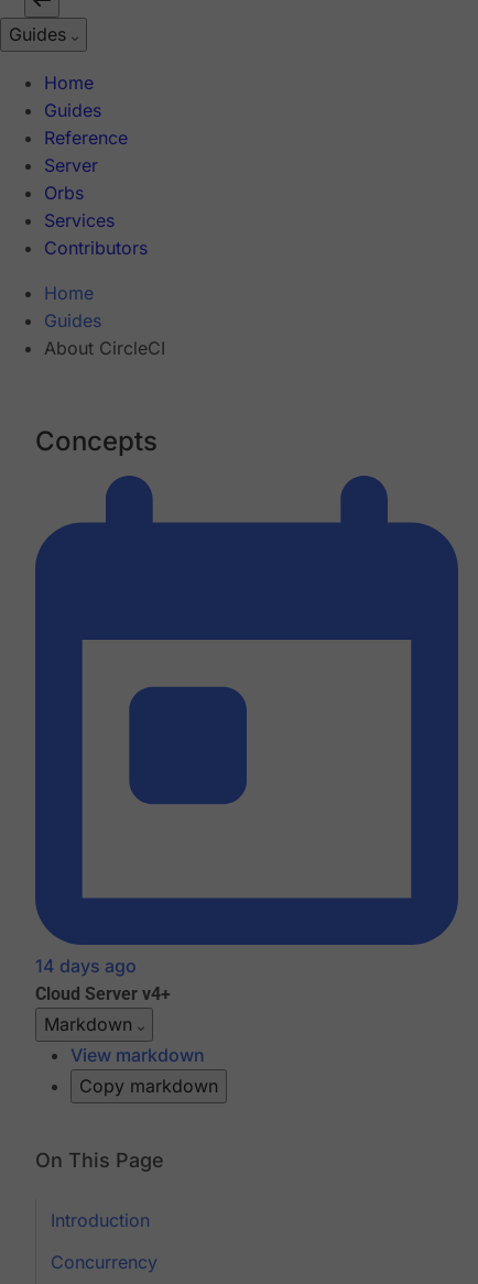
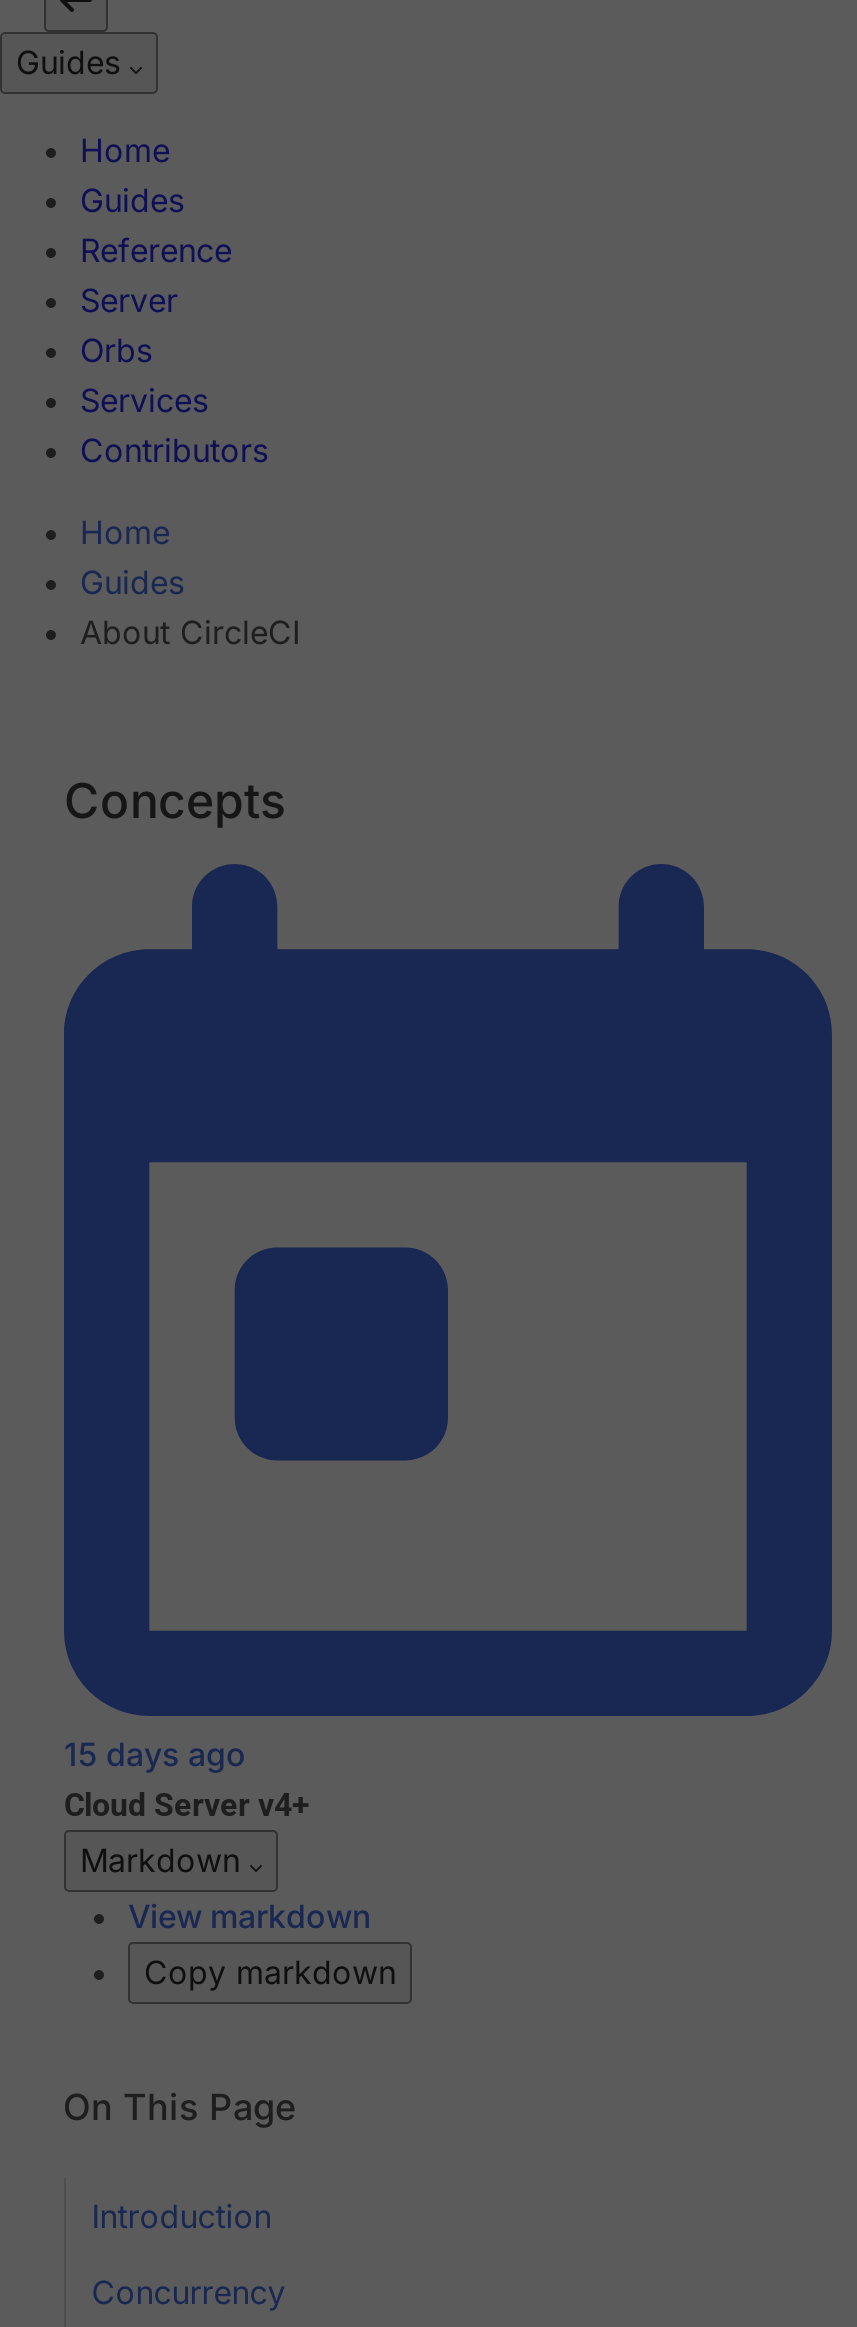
[35,955,137,977] 14 days ago -> [64,1735,246,1775] 15 days ago

